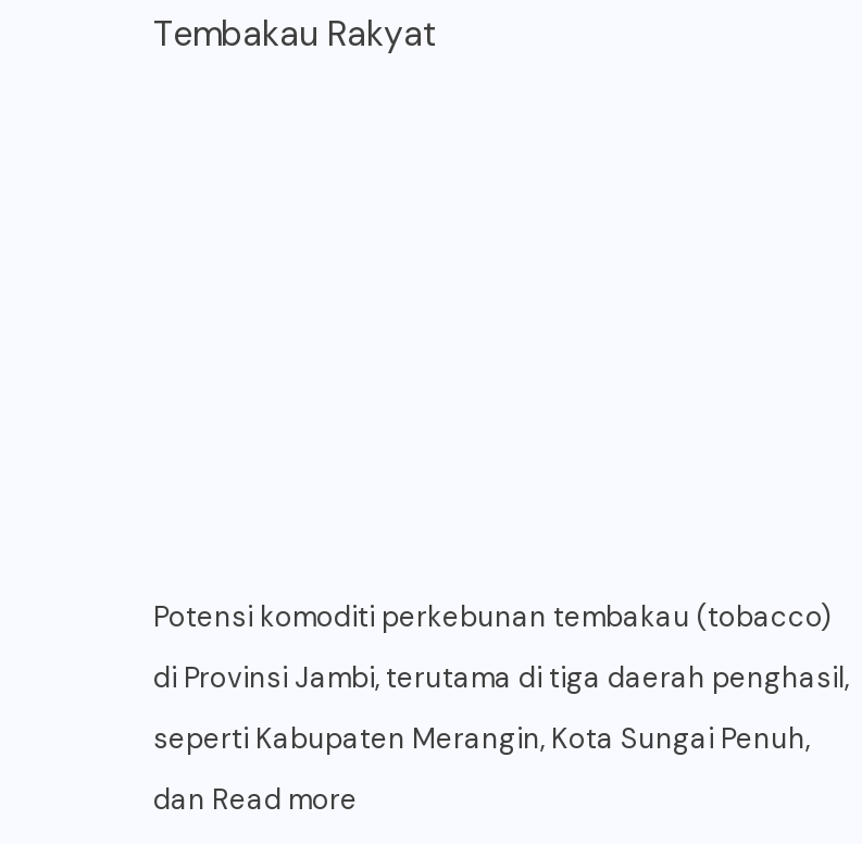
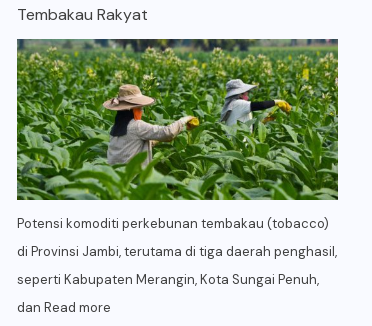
none -> [16,38,339,201] [image]

